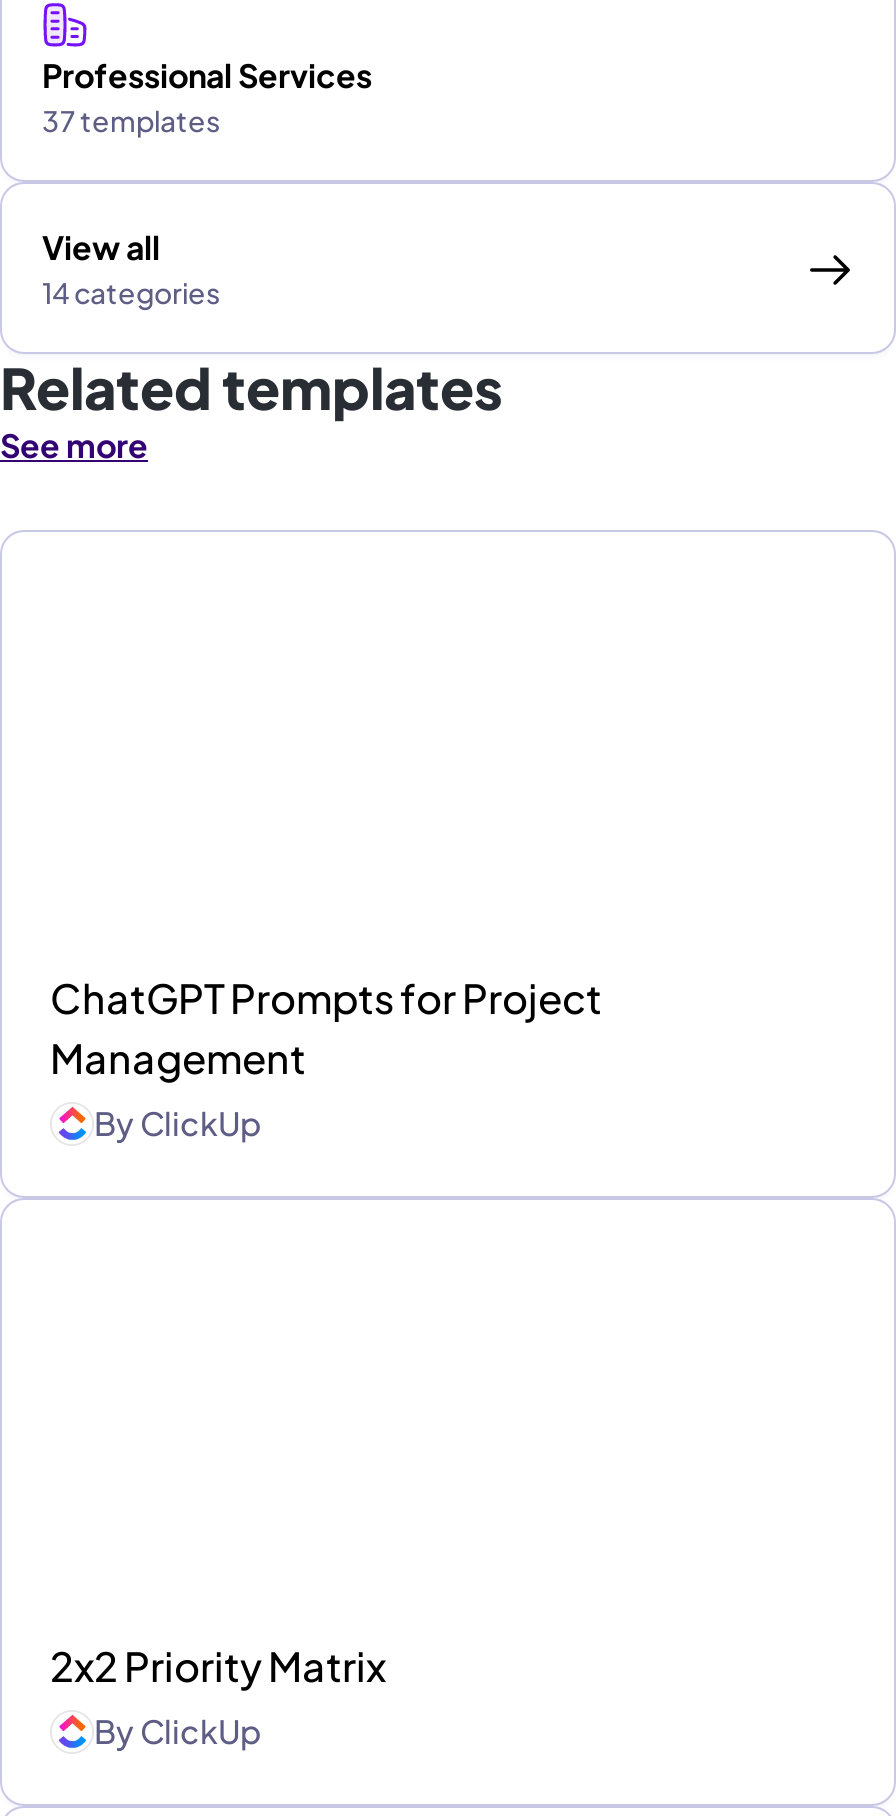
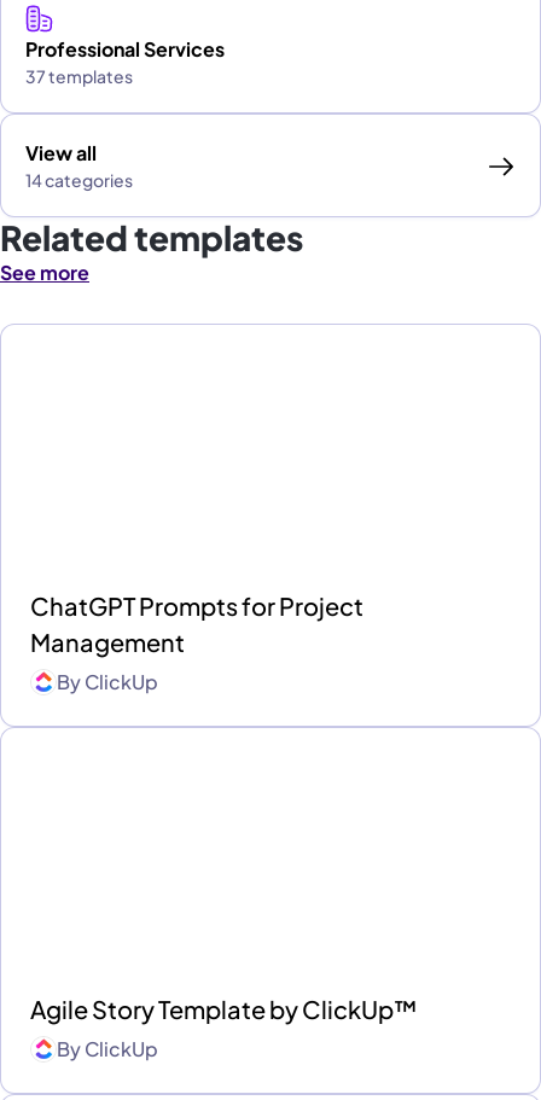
[50,1641,386,1691] 2x2 Priority Matrix -> [30,994,418,1024] Agile Story Template by ClickUp™

